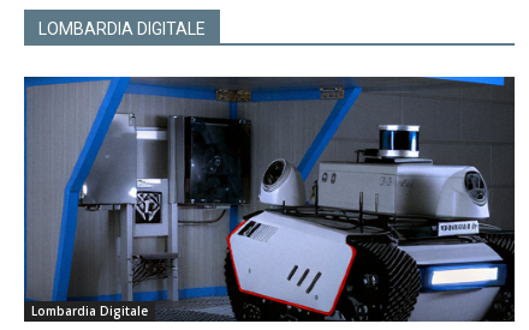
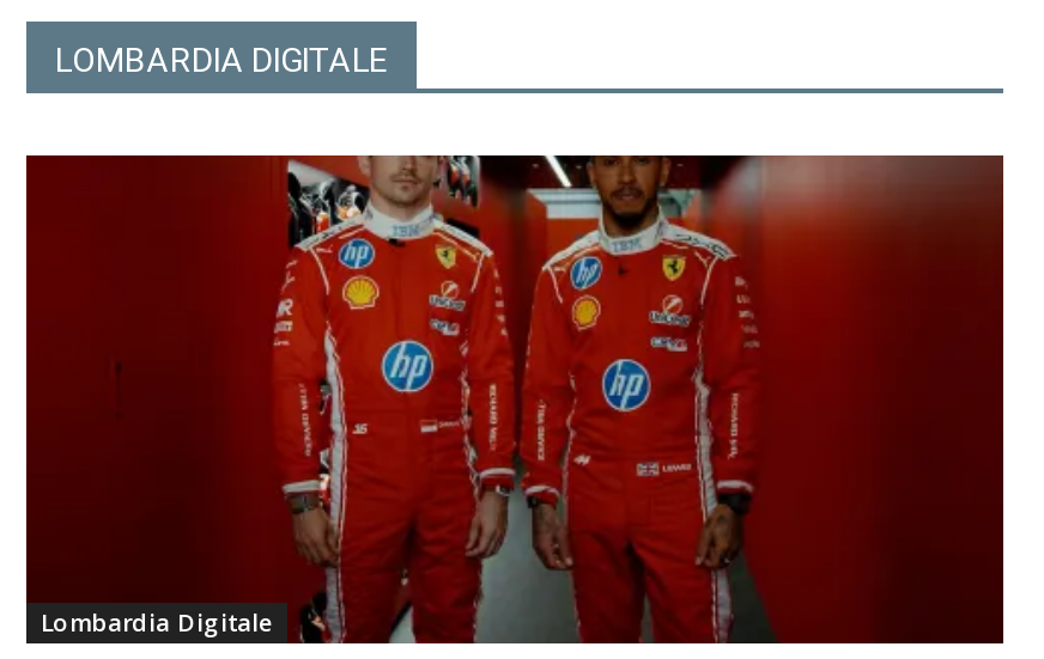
[23,76,515,323] [image] -> [24,152,1003,647] [image]

